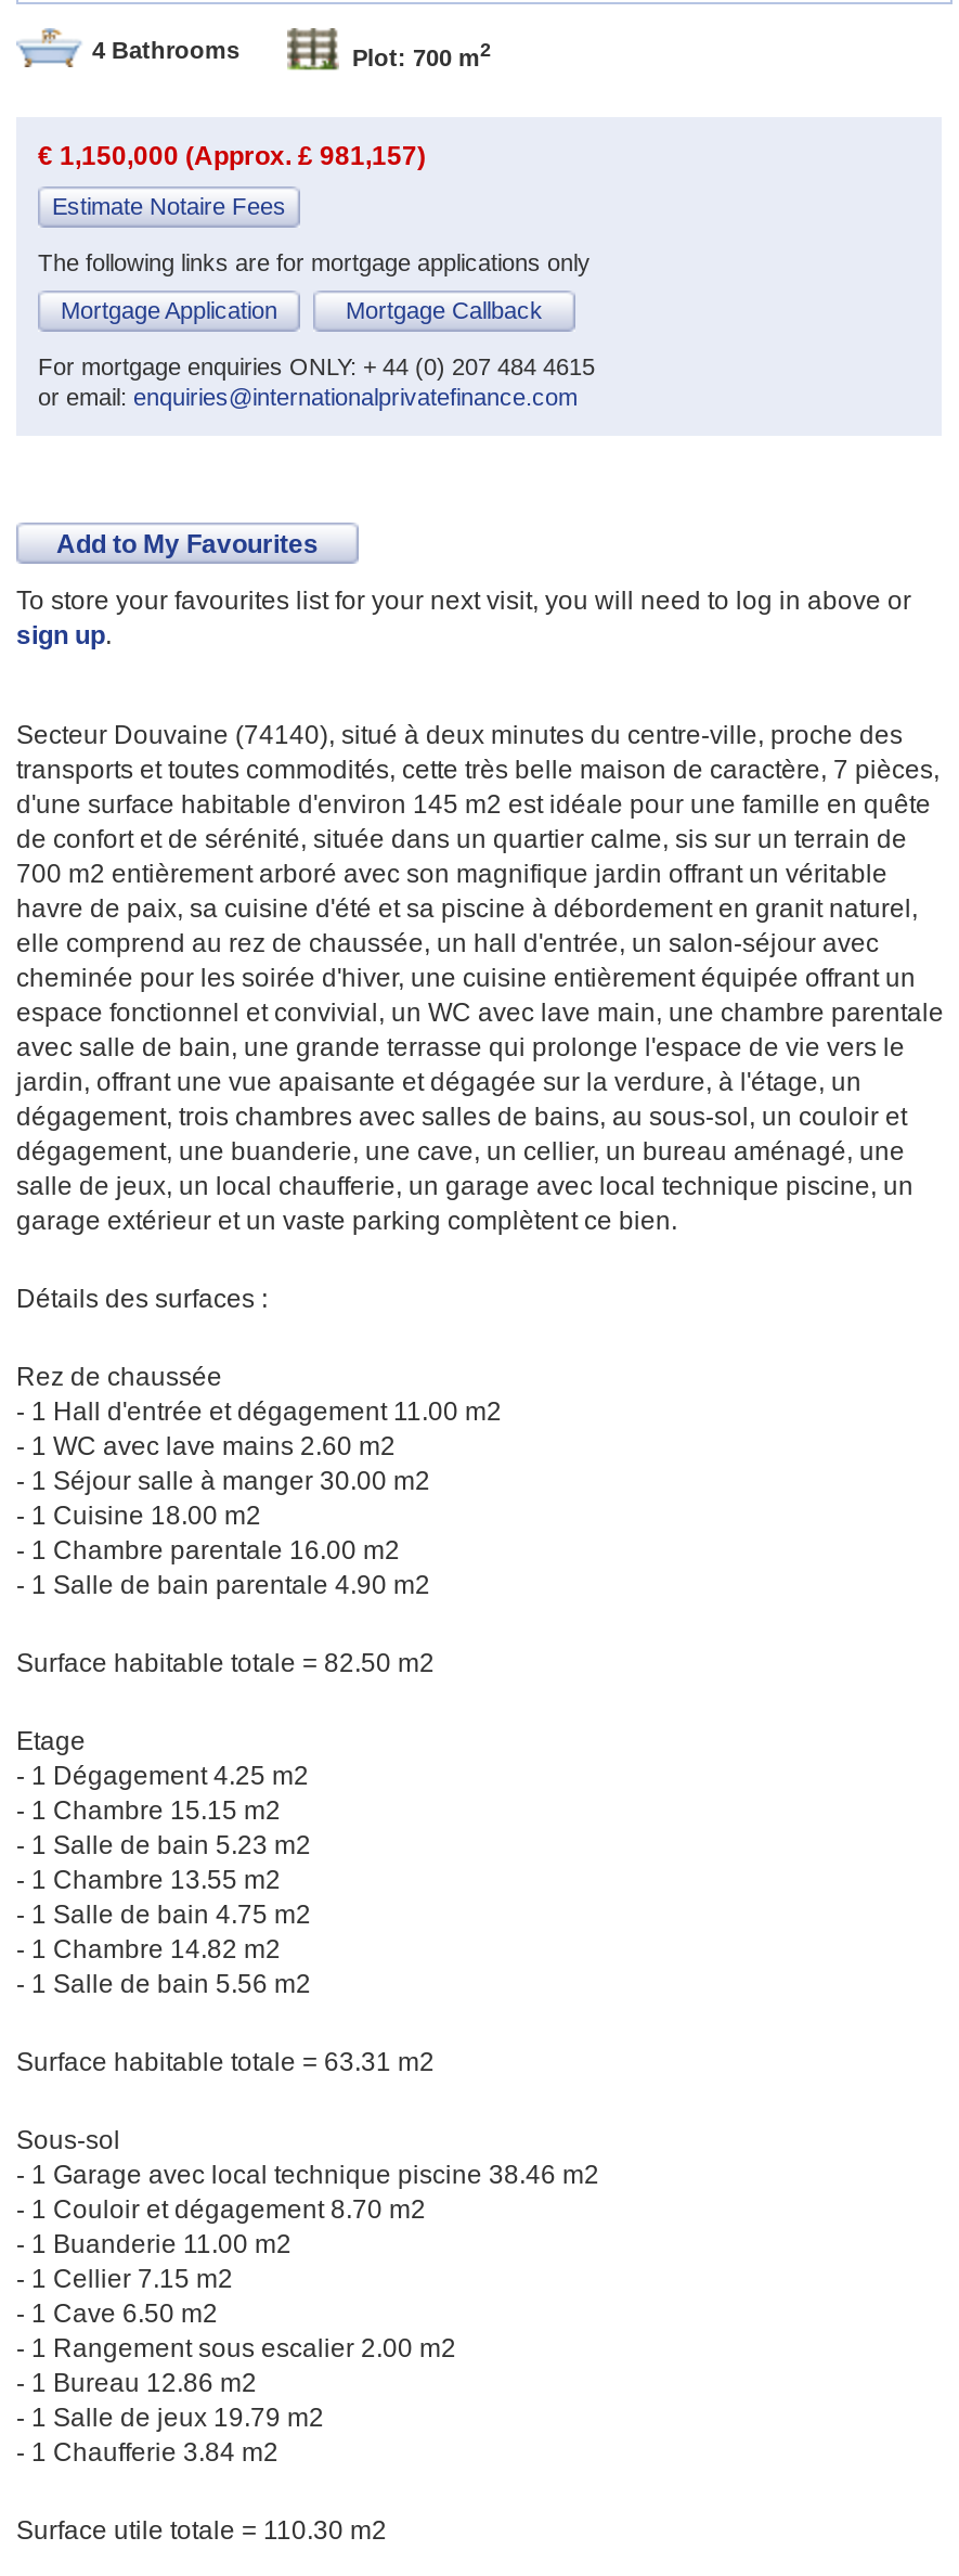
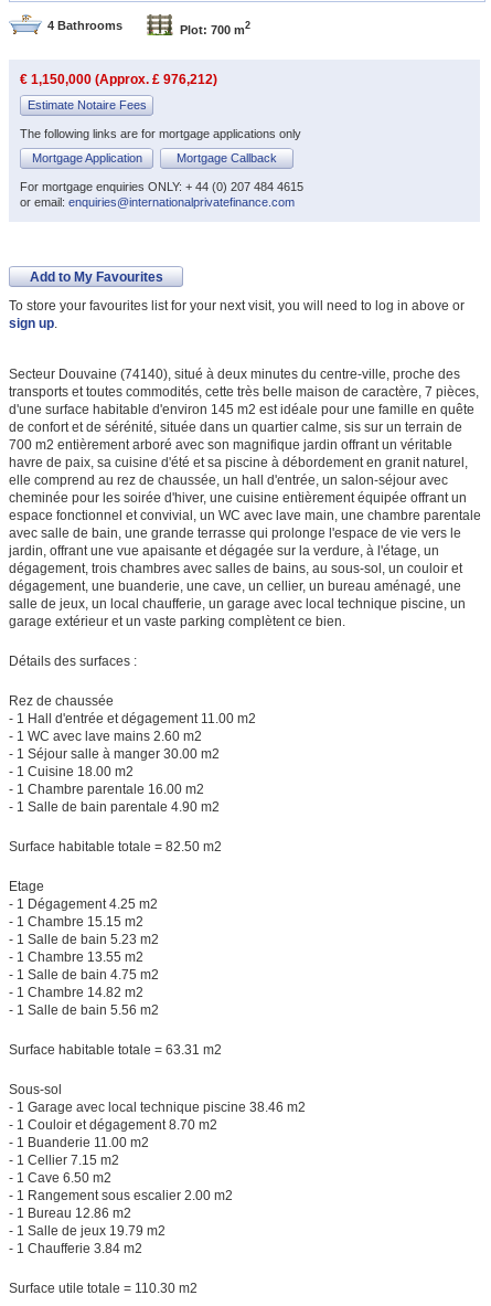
[38,142,426,172] € 1,150,000 (Approx. £ 981,157) -> [20,72,217,88] € 1,150,000 (Approx. £ 976,212)

